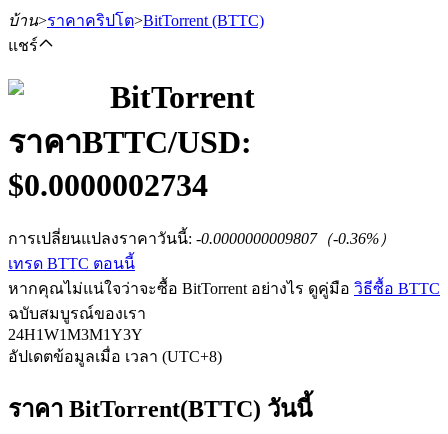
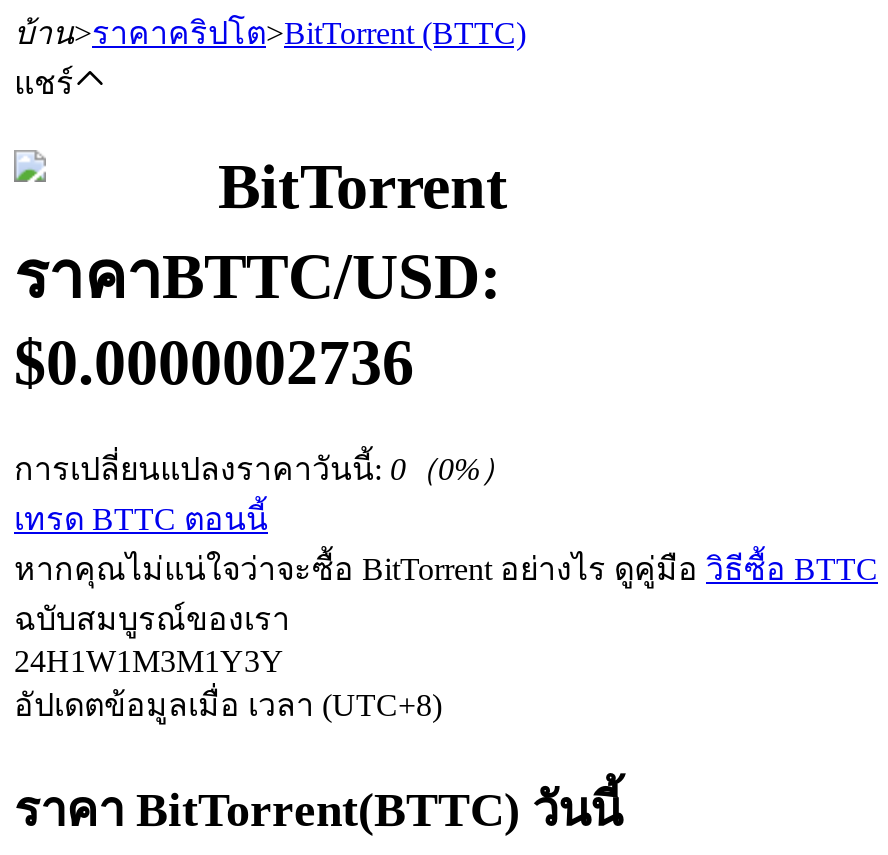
[8,167,208,203] $0.0000002734 -> [14,327,414,399] $0.0000002736
[8,230,395,247] การเปลี่ยนแปลงราคาวันนี้: -0.0000000009807（-0.36%） -> [14,452,512,486] การเปลี่ยนแปลงราคาวันนี้: 0（0%）

